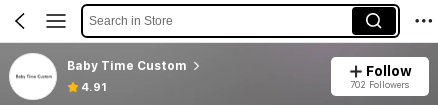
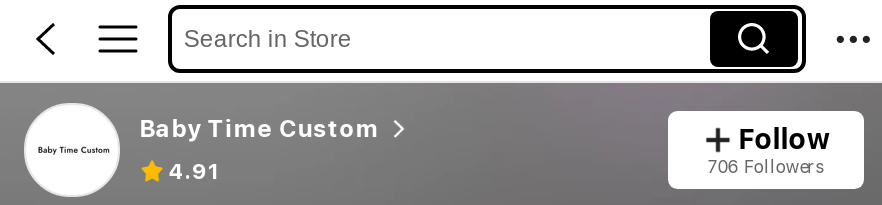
[350,79,409,90] 702 Followers -> [707,155,823,177] 706 Followers

